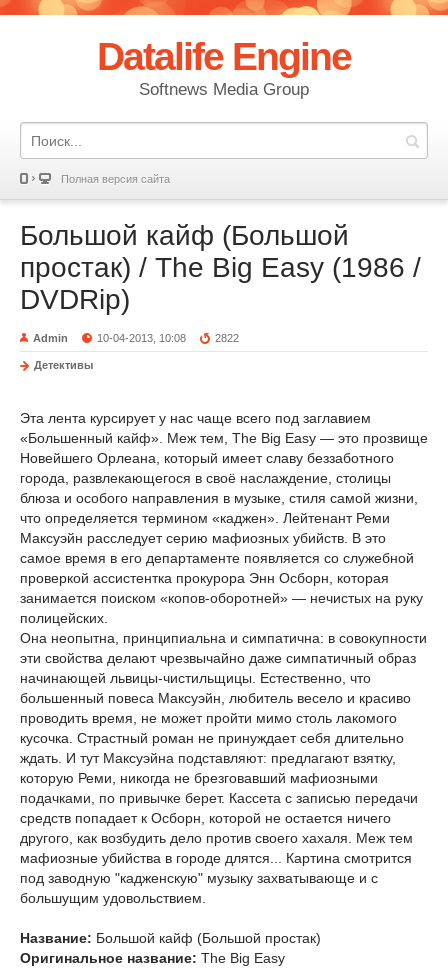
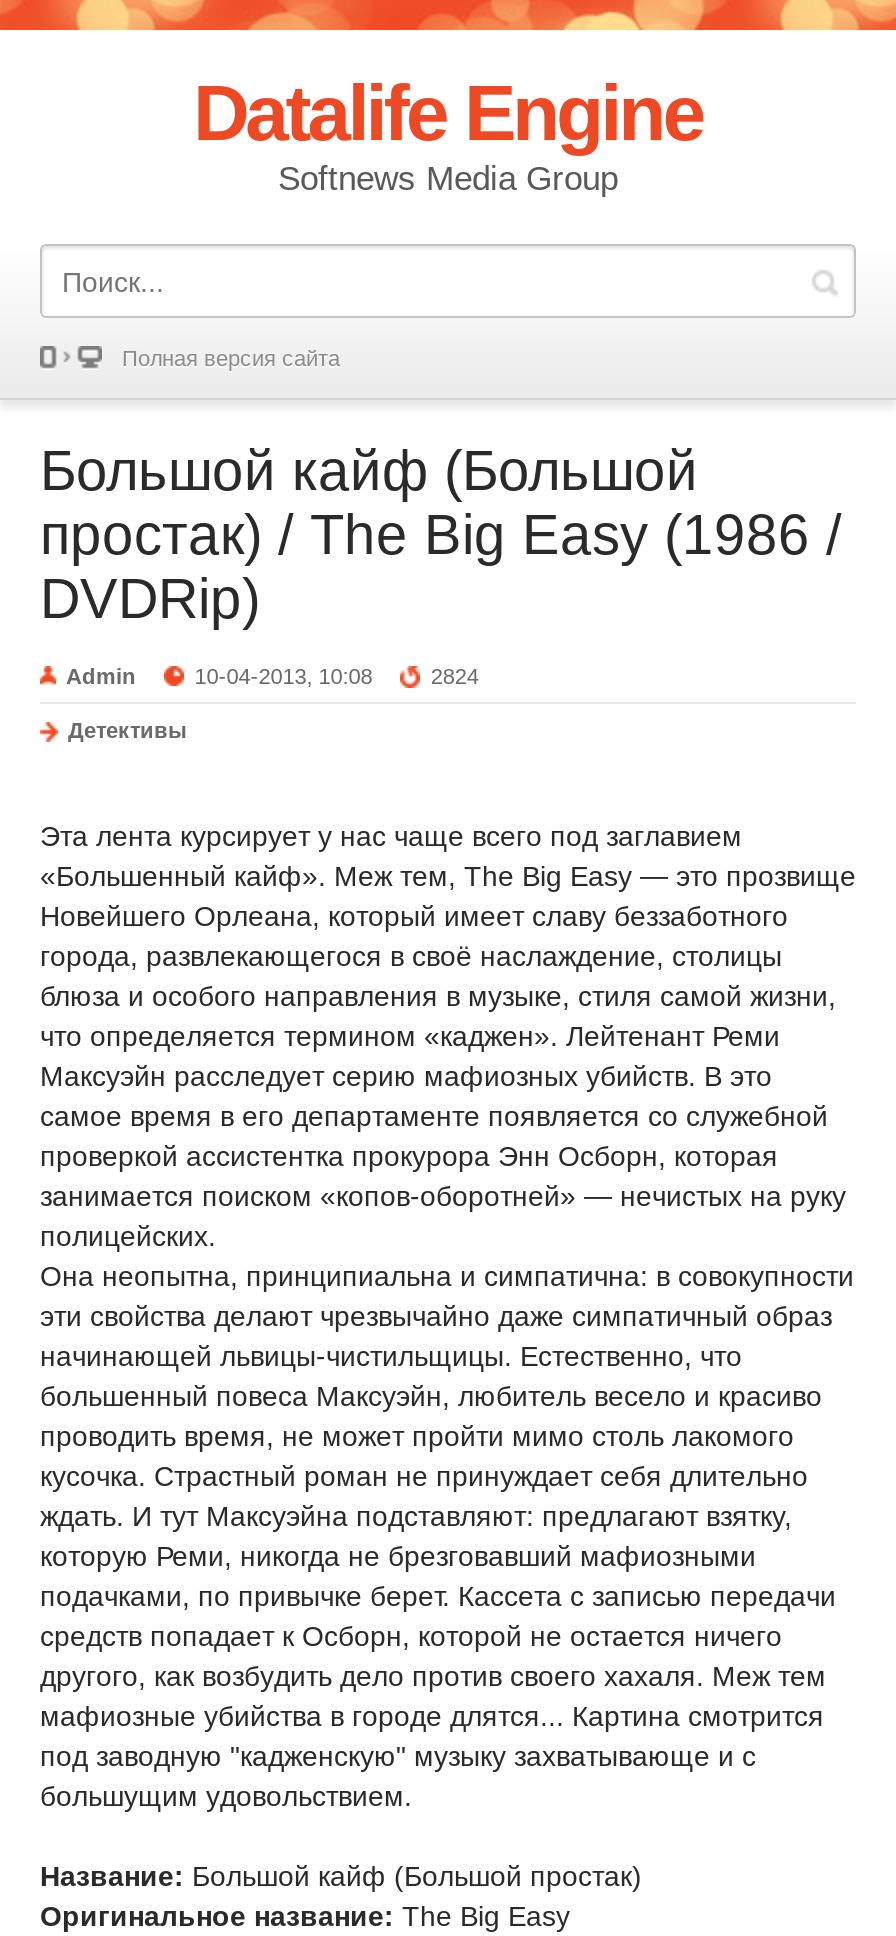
[215,332,239,344] 2822 -> [431,664,479,688] 2824

